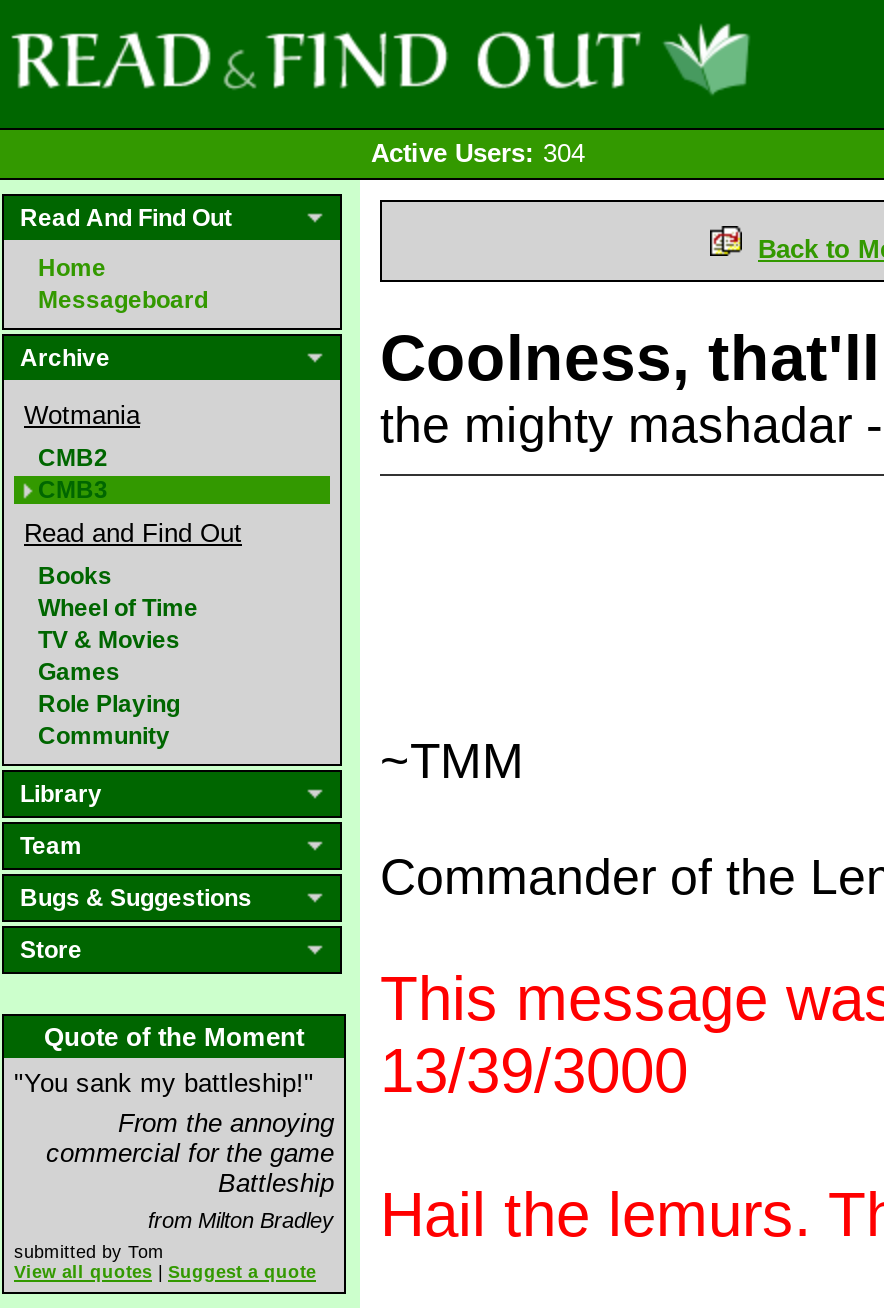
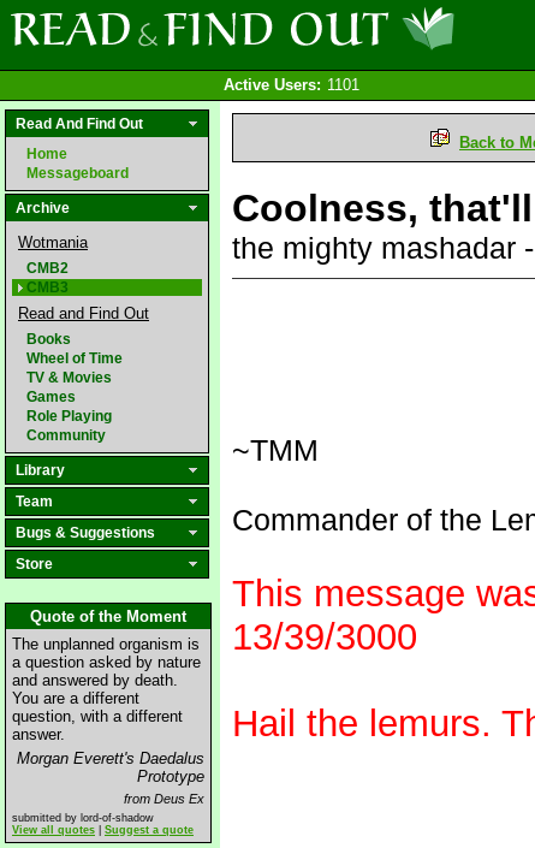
[371,138,585,168] Active Users: 304 -> [223,76,359,94] Active Users: 1101
[14,1068,334,1262] "You sank my battleship!" | From the annoying | commercial for the game | Battleship | from Milton Bradley | submitted by Tom -> [12,635,204,824] The unplanned organism is | a question asked by nature | and answered by death. | You are a different | question, with a different | answer. | Morgan Everett's Daedalus | Prototype | from Deus Ex | submitted by lord-of-shadow

